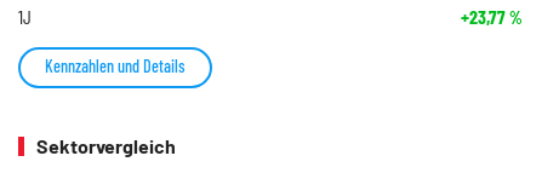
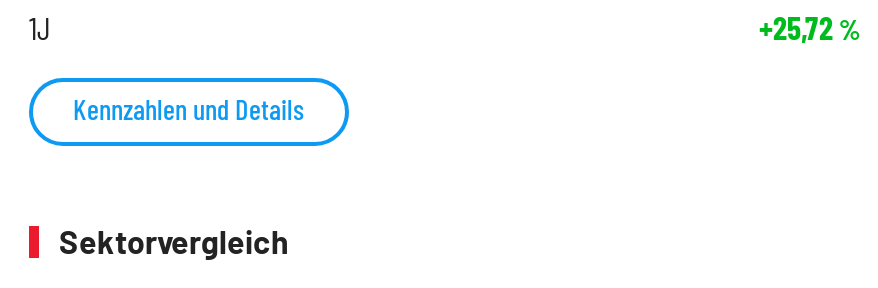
[461,5,523,28] +23,77% -> [759,8,861,46] +25,72%

